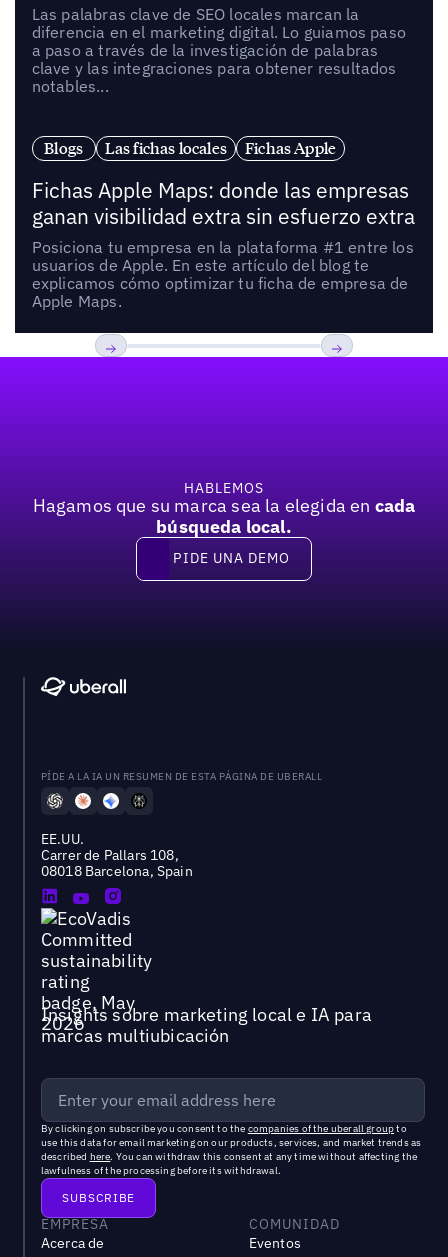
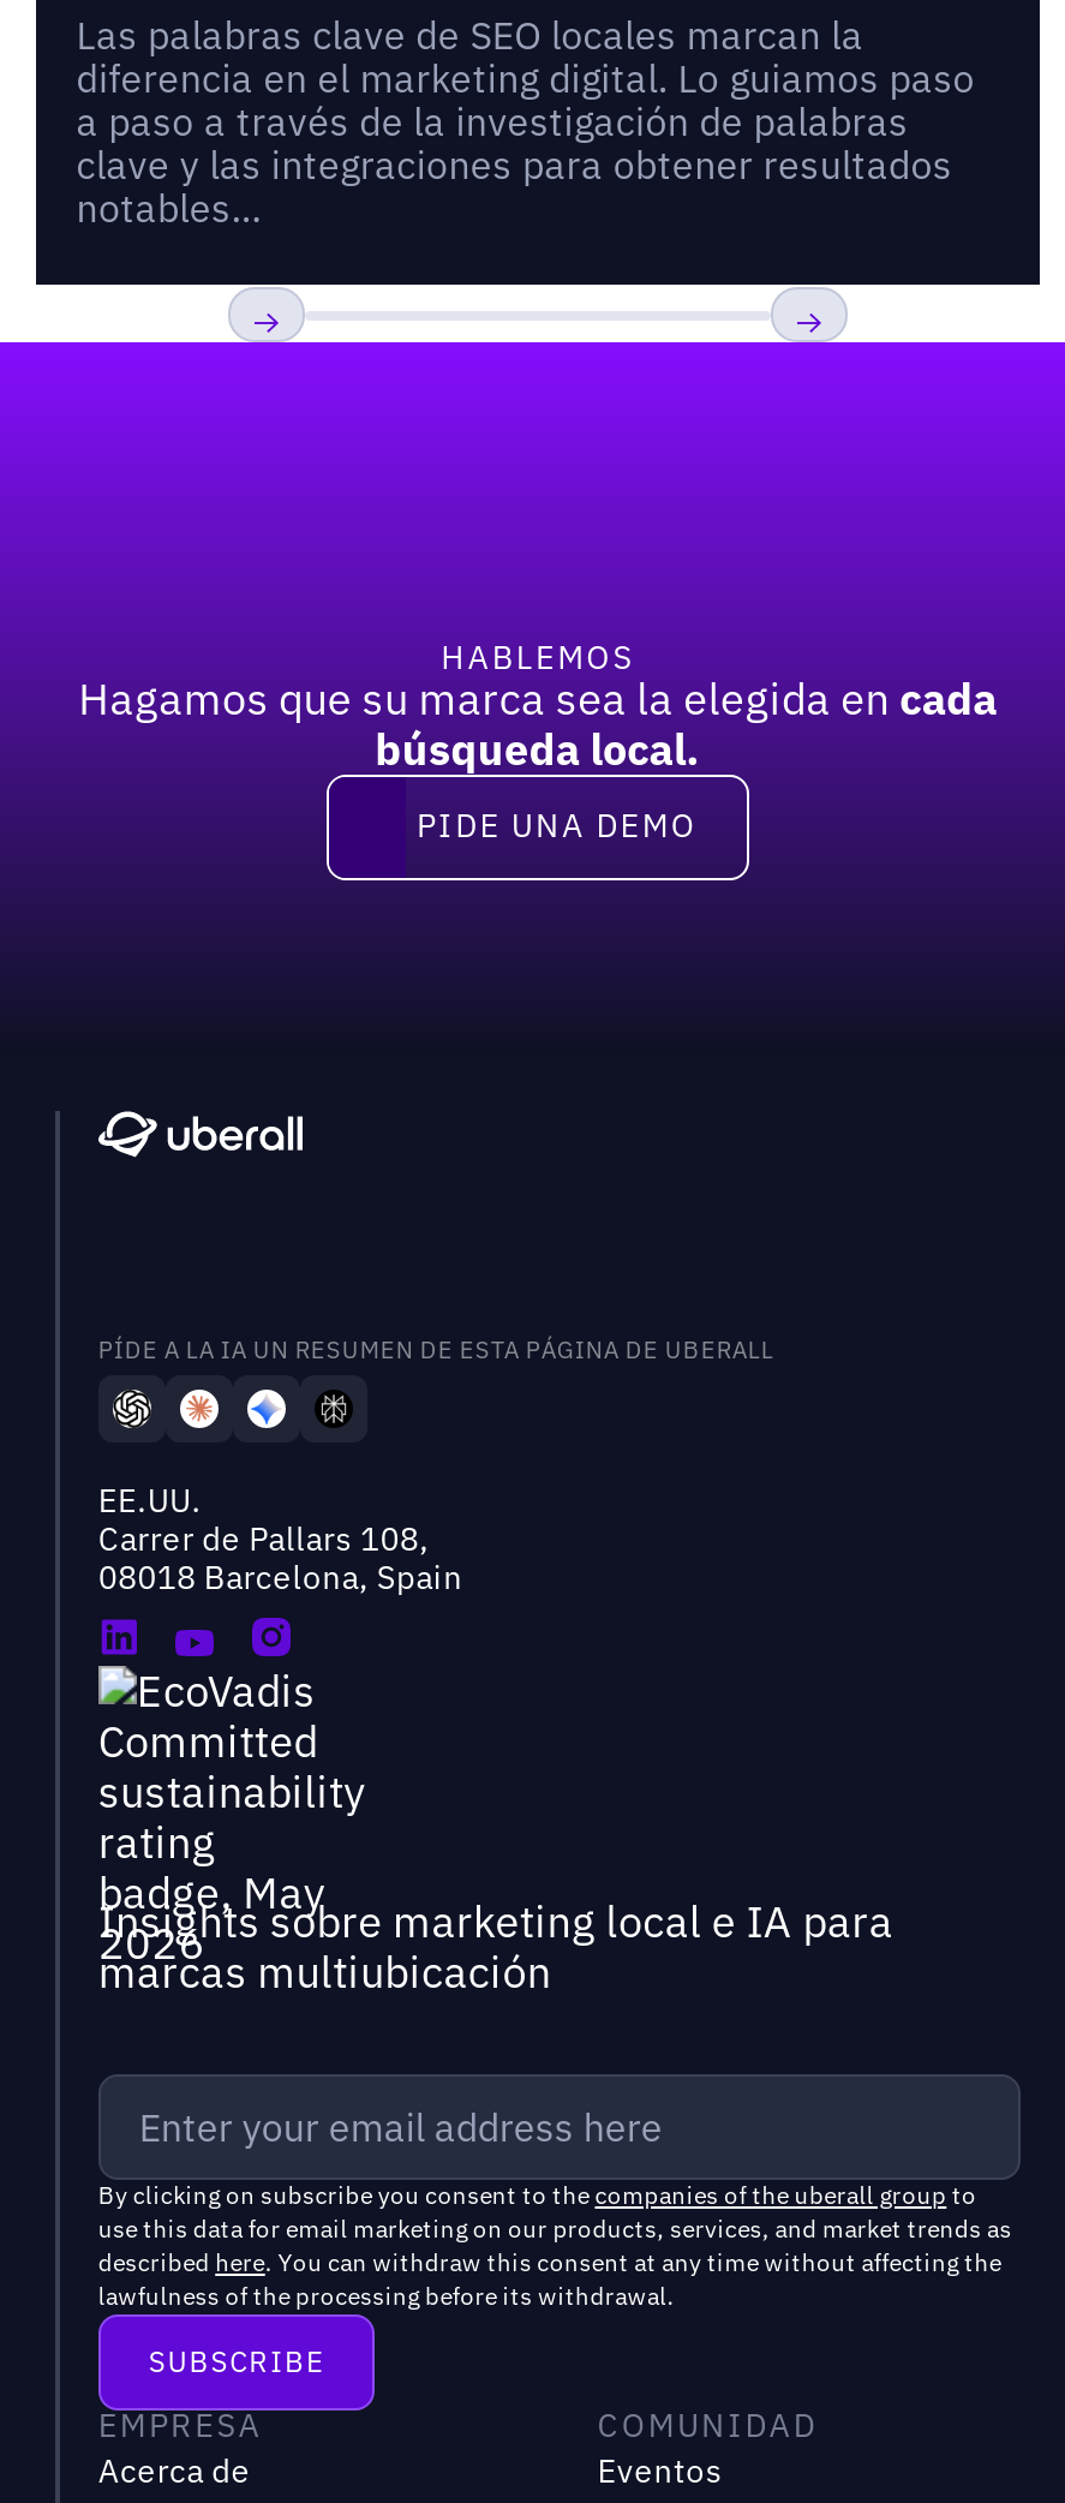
[32,138,415,310] Blogs | Las fichas locales | Fichas Apple | Fichas Apple Maps: donde las empresas | ganan visibilidad extra sin esfuerzo extra | Posiciona tu empresa en la plataforma #1 entre los | usuarios de Apple. En este artículo del blog te | explicamos cómo optimizar tu ficha de empresa de | Apple Maps. -> none

